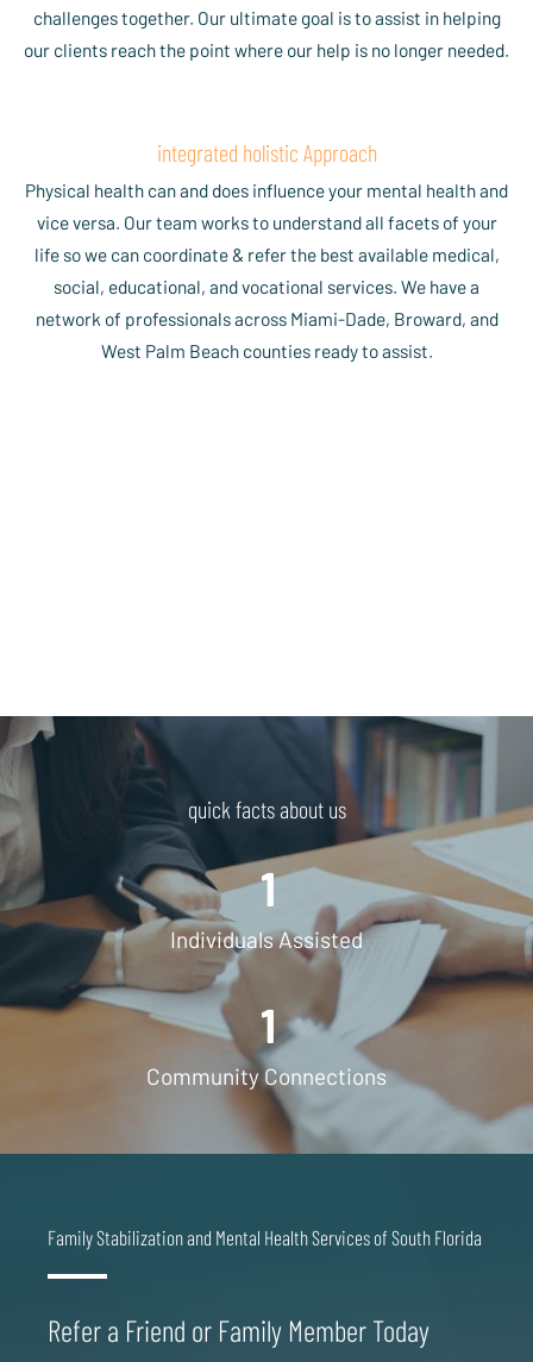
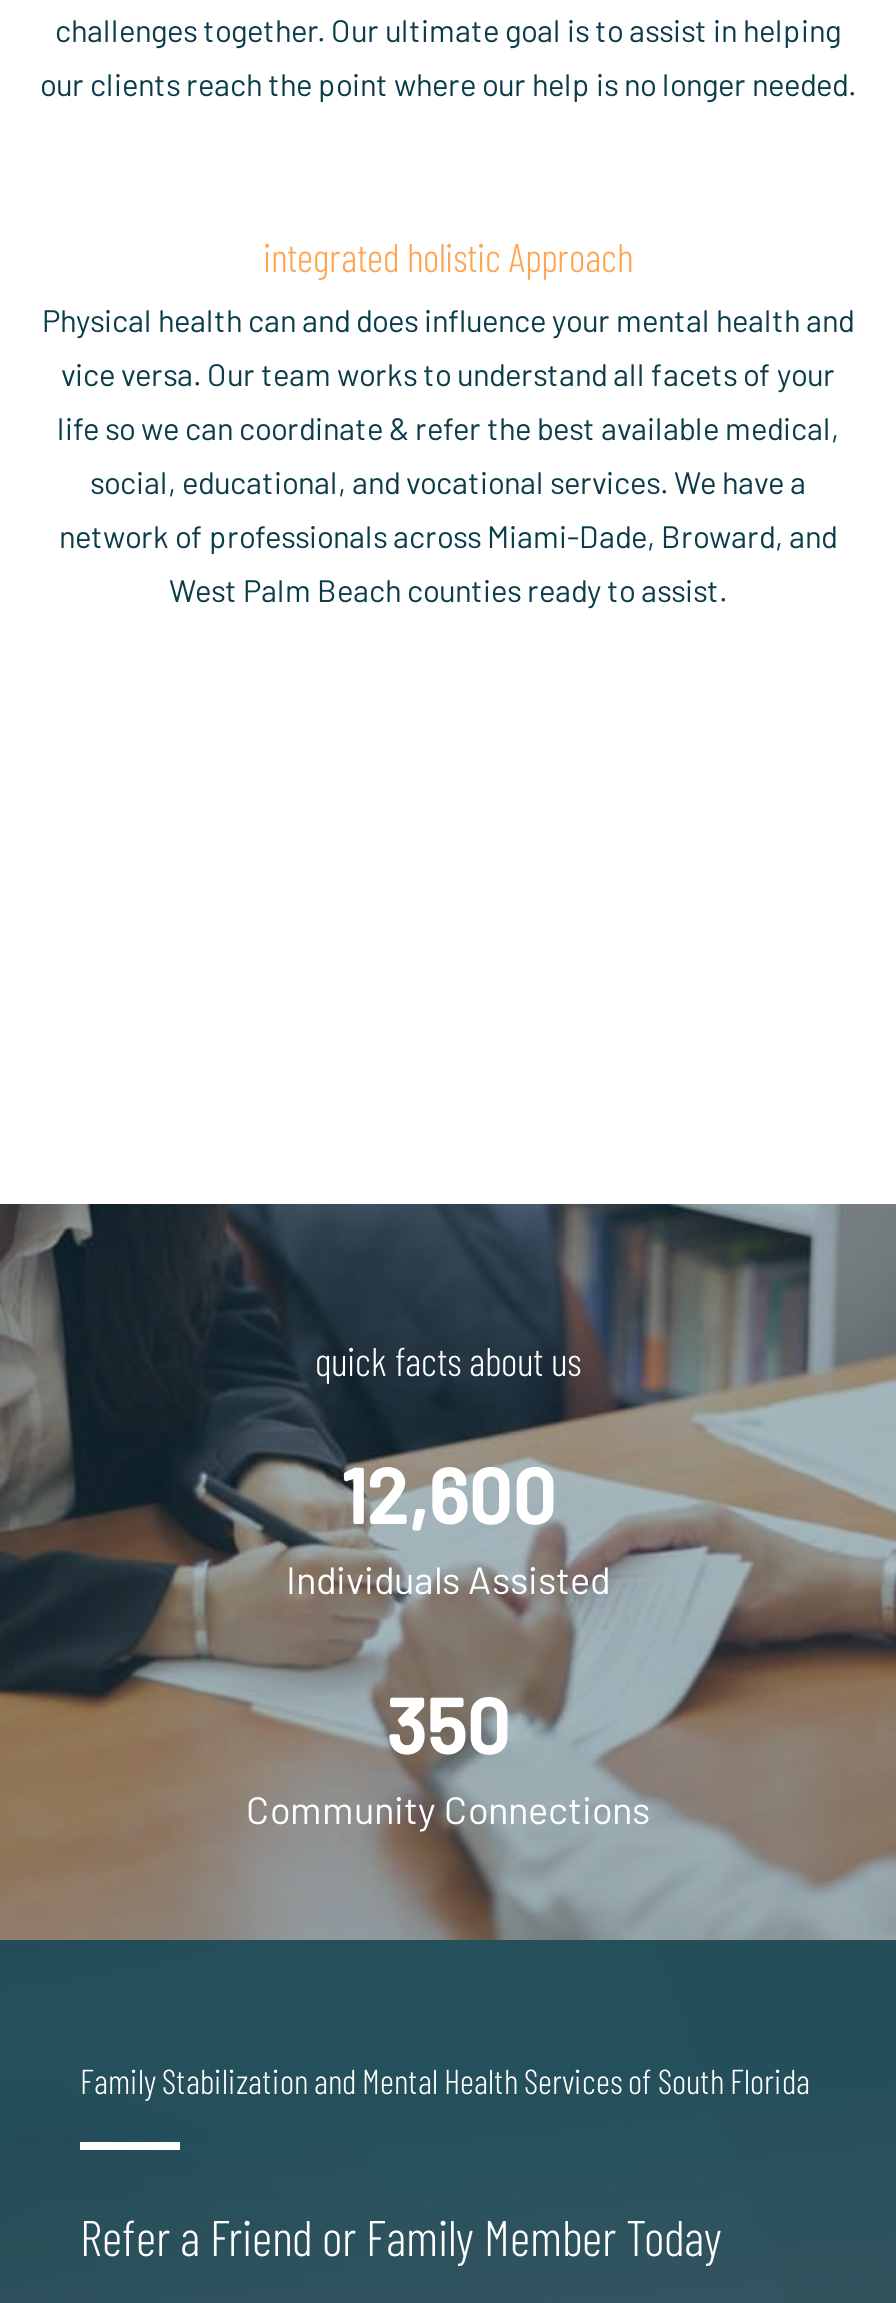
[259,861,274,916] 1 -> [340,1448,556,1540] 12,600
[259,998,274,1053] 1 -> [386,1678,510,1770] 350

